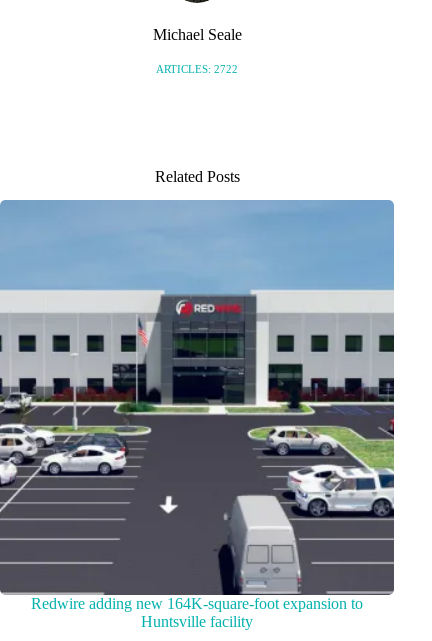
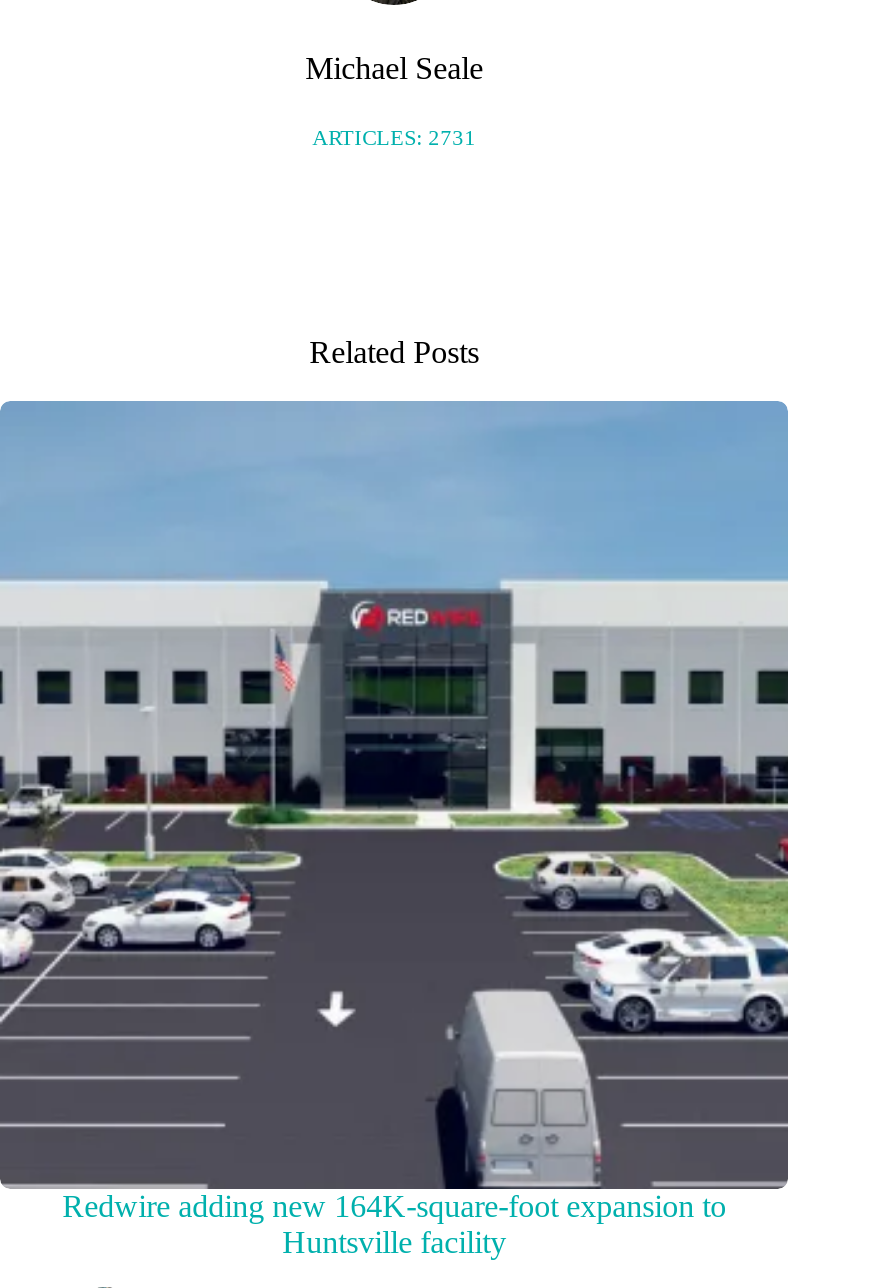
[156,62,238,74] ARTICLES: 2722 -> [312,125,476,149] ARTICLES: 2731

